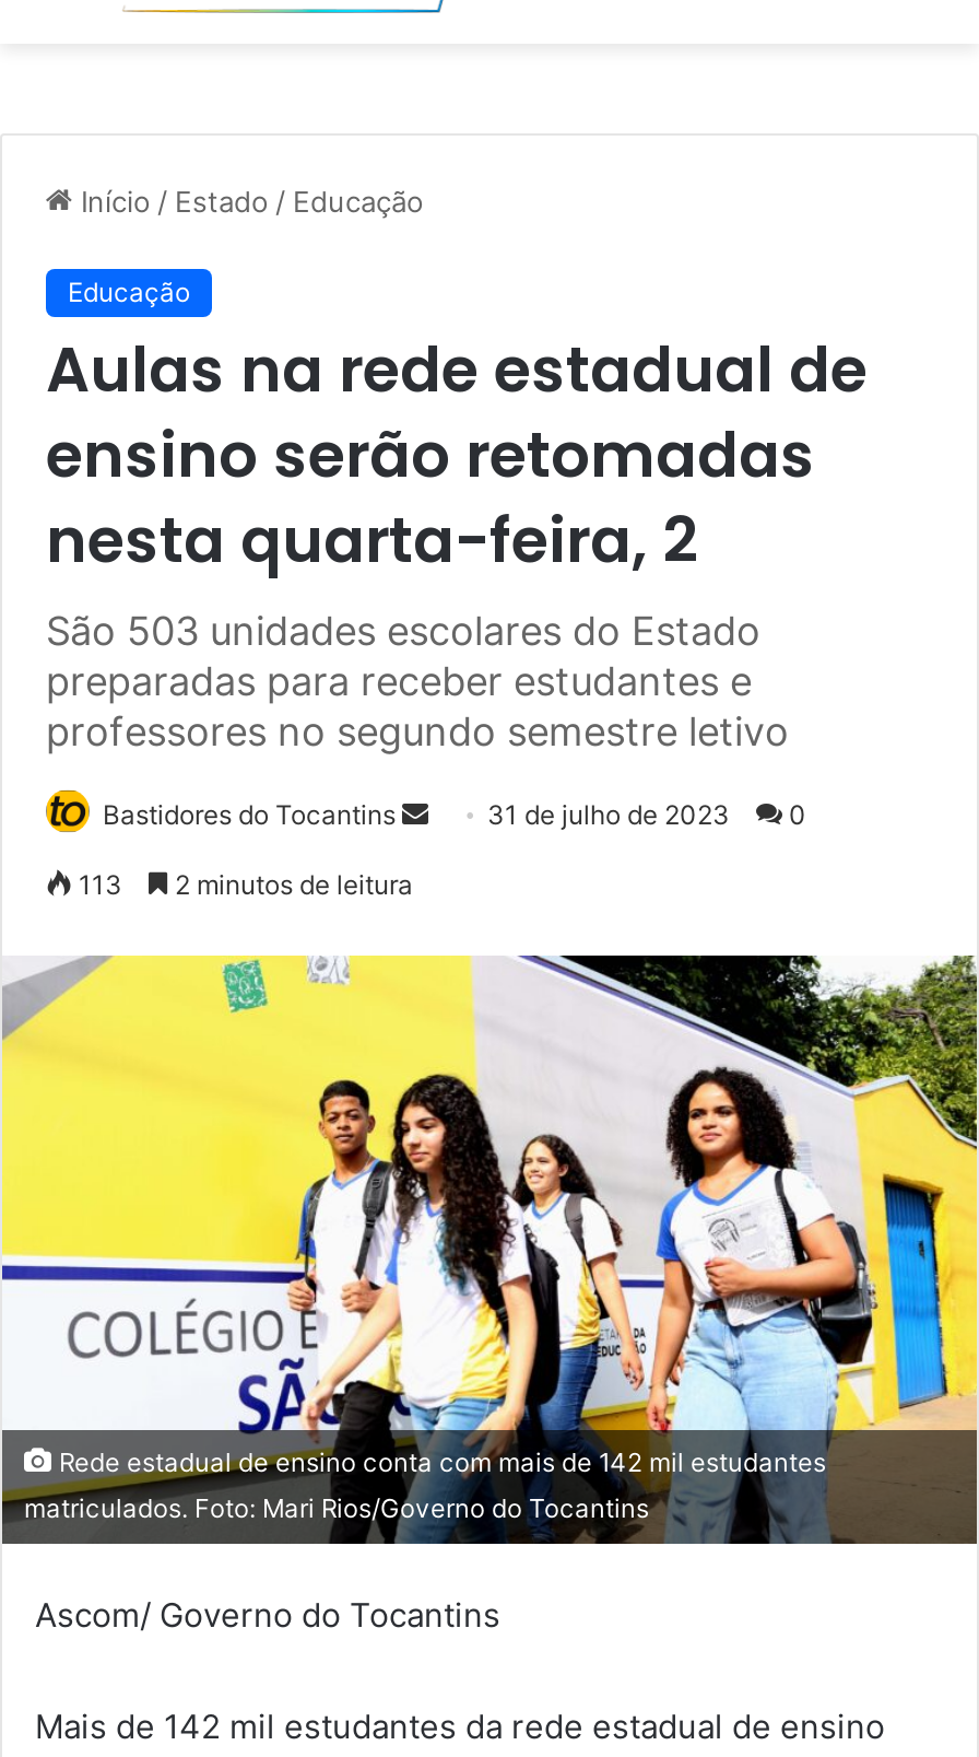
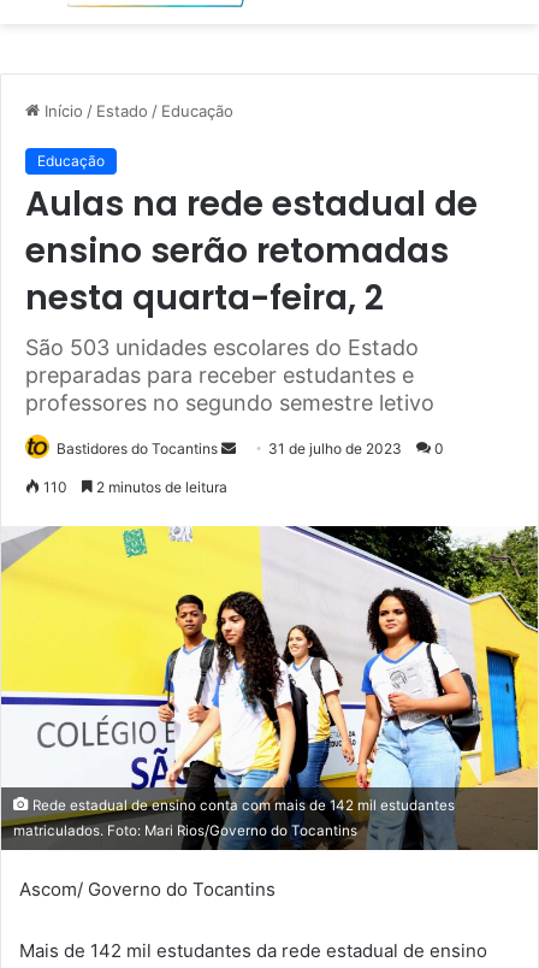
[72,868,413,901] 113 2 minutos de leitura -> [40,478,227,496] 110 2 minutos de leitura

